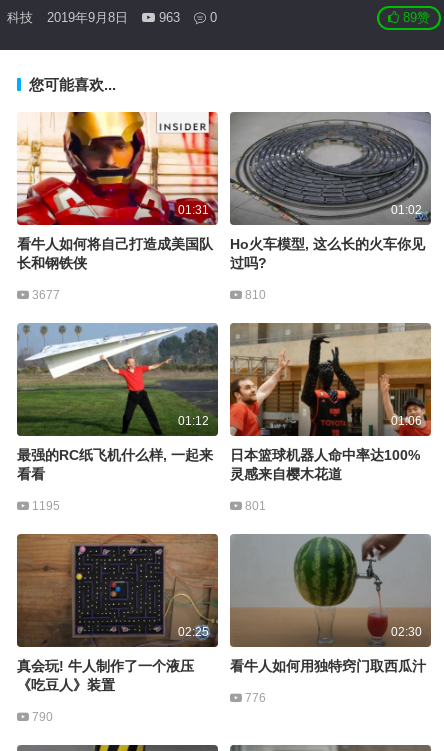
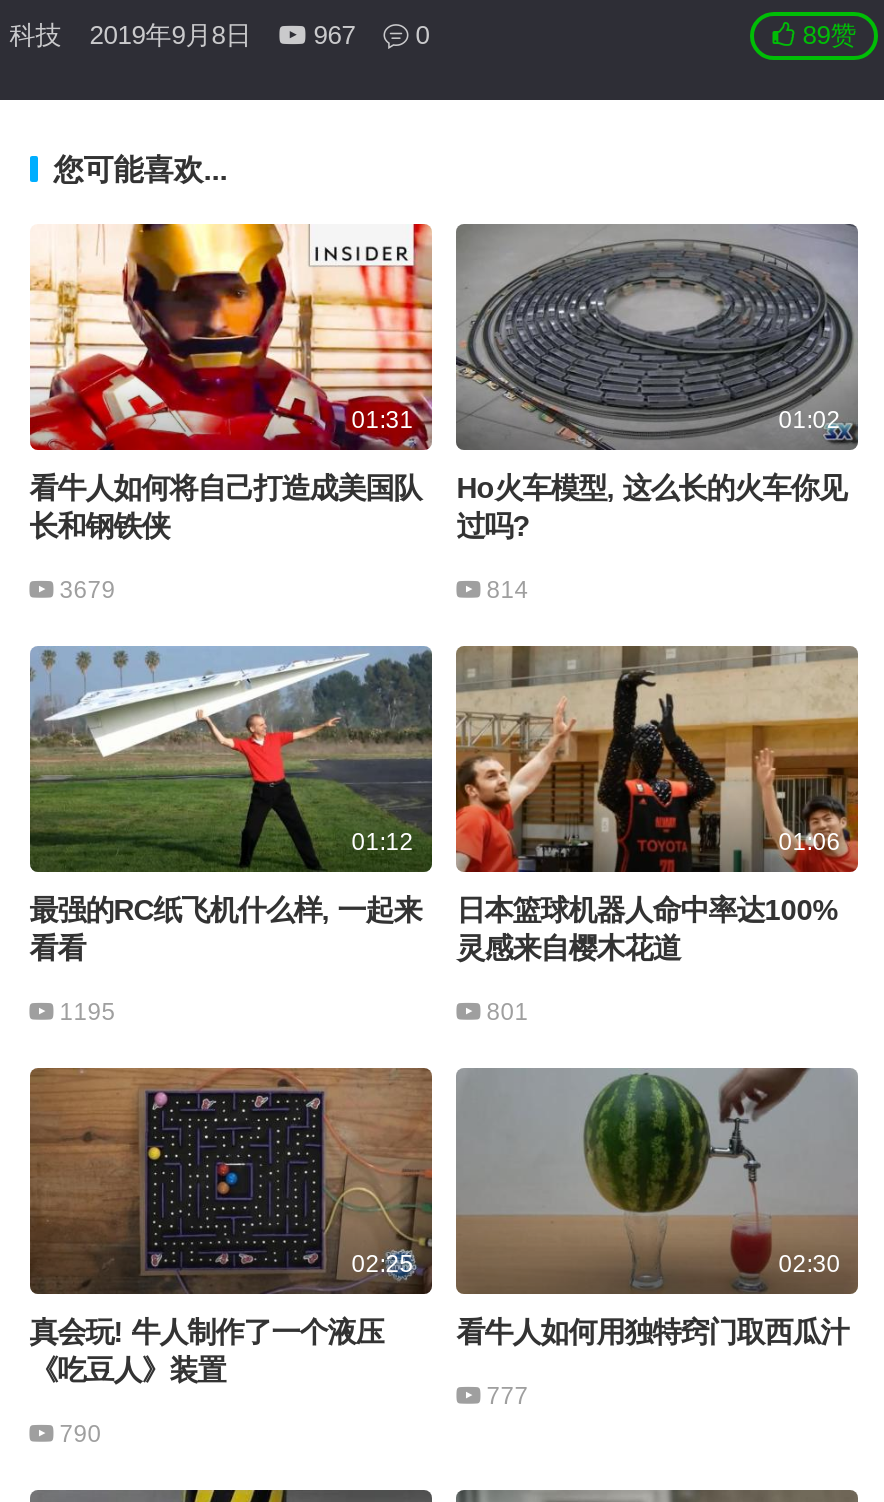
[7,10,217,25] 科技 2019年9月8日 963 0 -> [9,20,429,50] 科技 2019年9月8日 967 0
[29,288,60,302] 3677 -> [53,576,115,604] 3679
[242,288,266,302] 810 -> [480,576,528,604] 814
[242,691,266,705] 776 -> [480,1382,528,1410] 777

